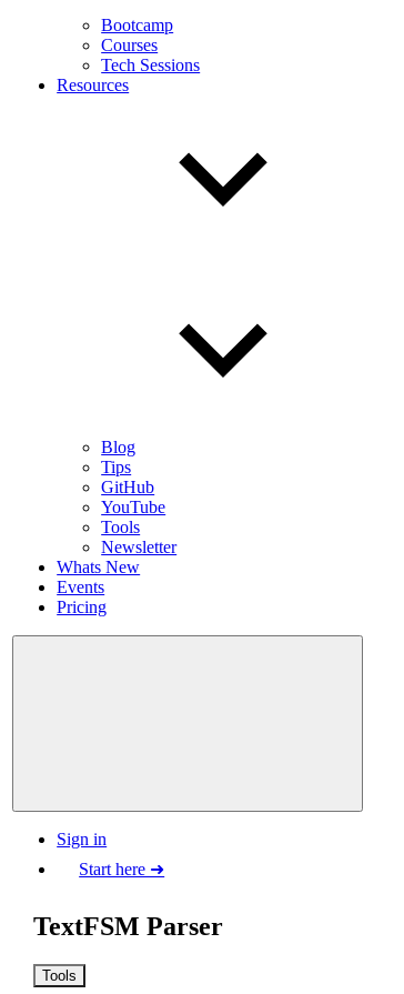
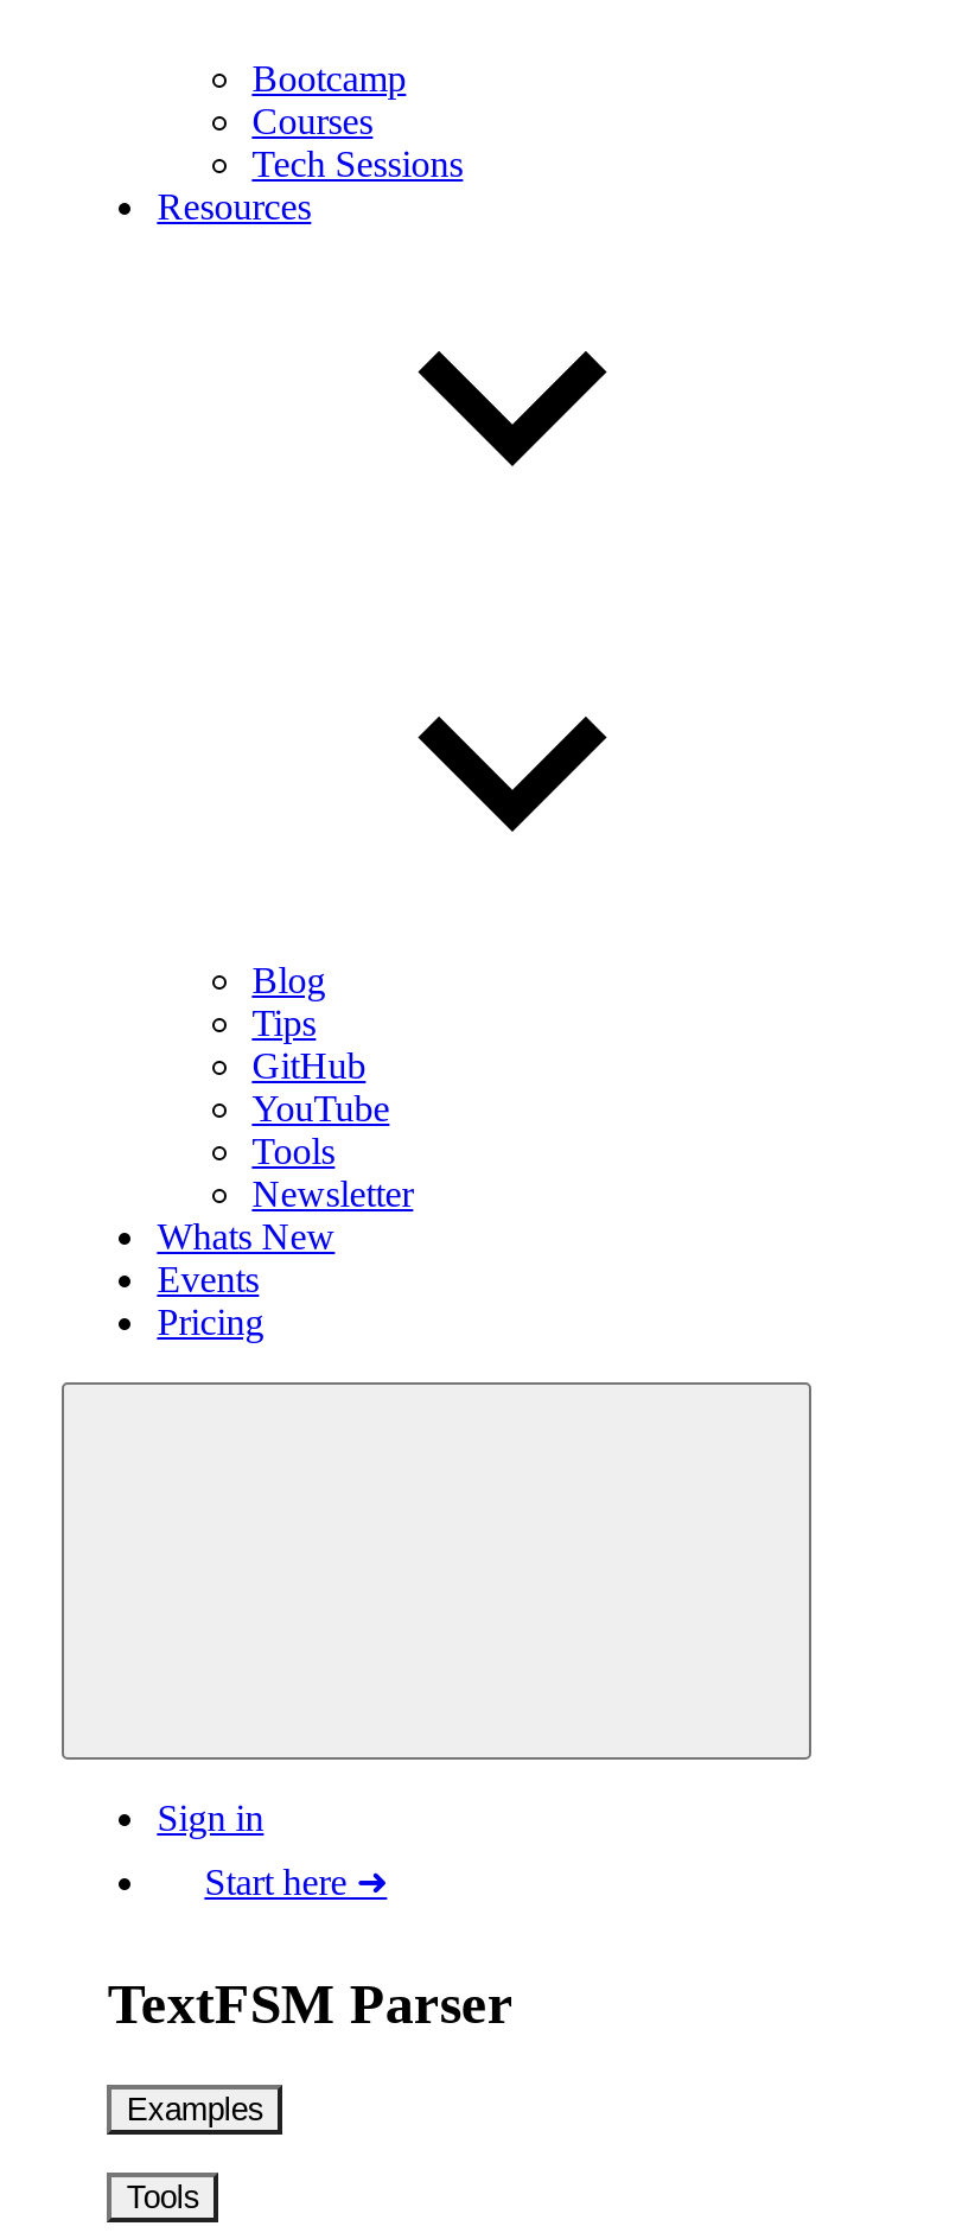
none -> [127,2091,264,2127] Examples

